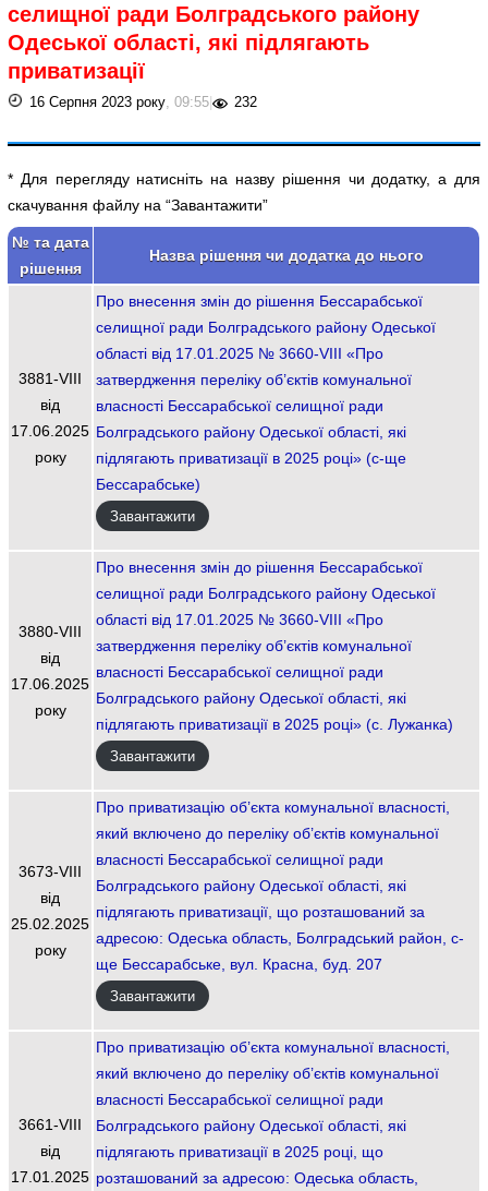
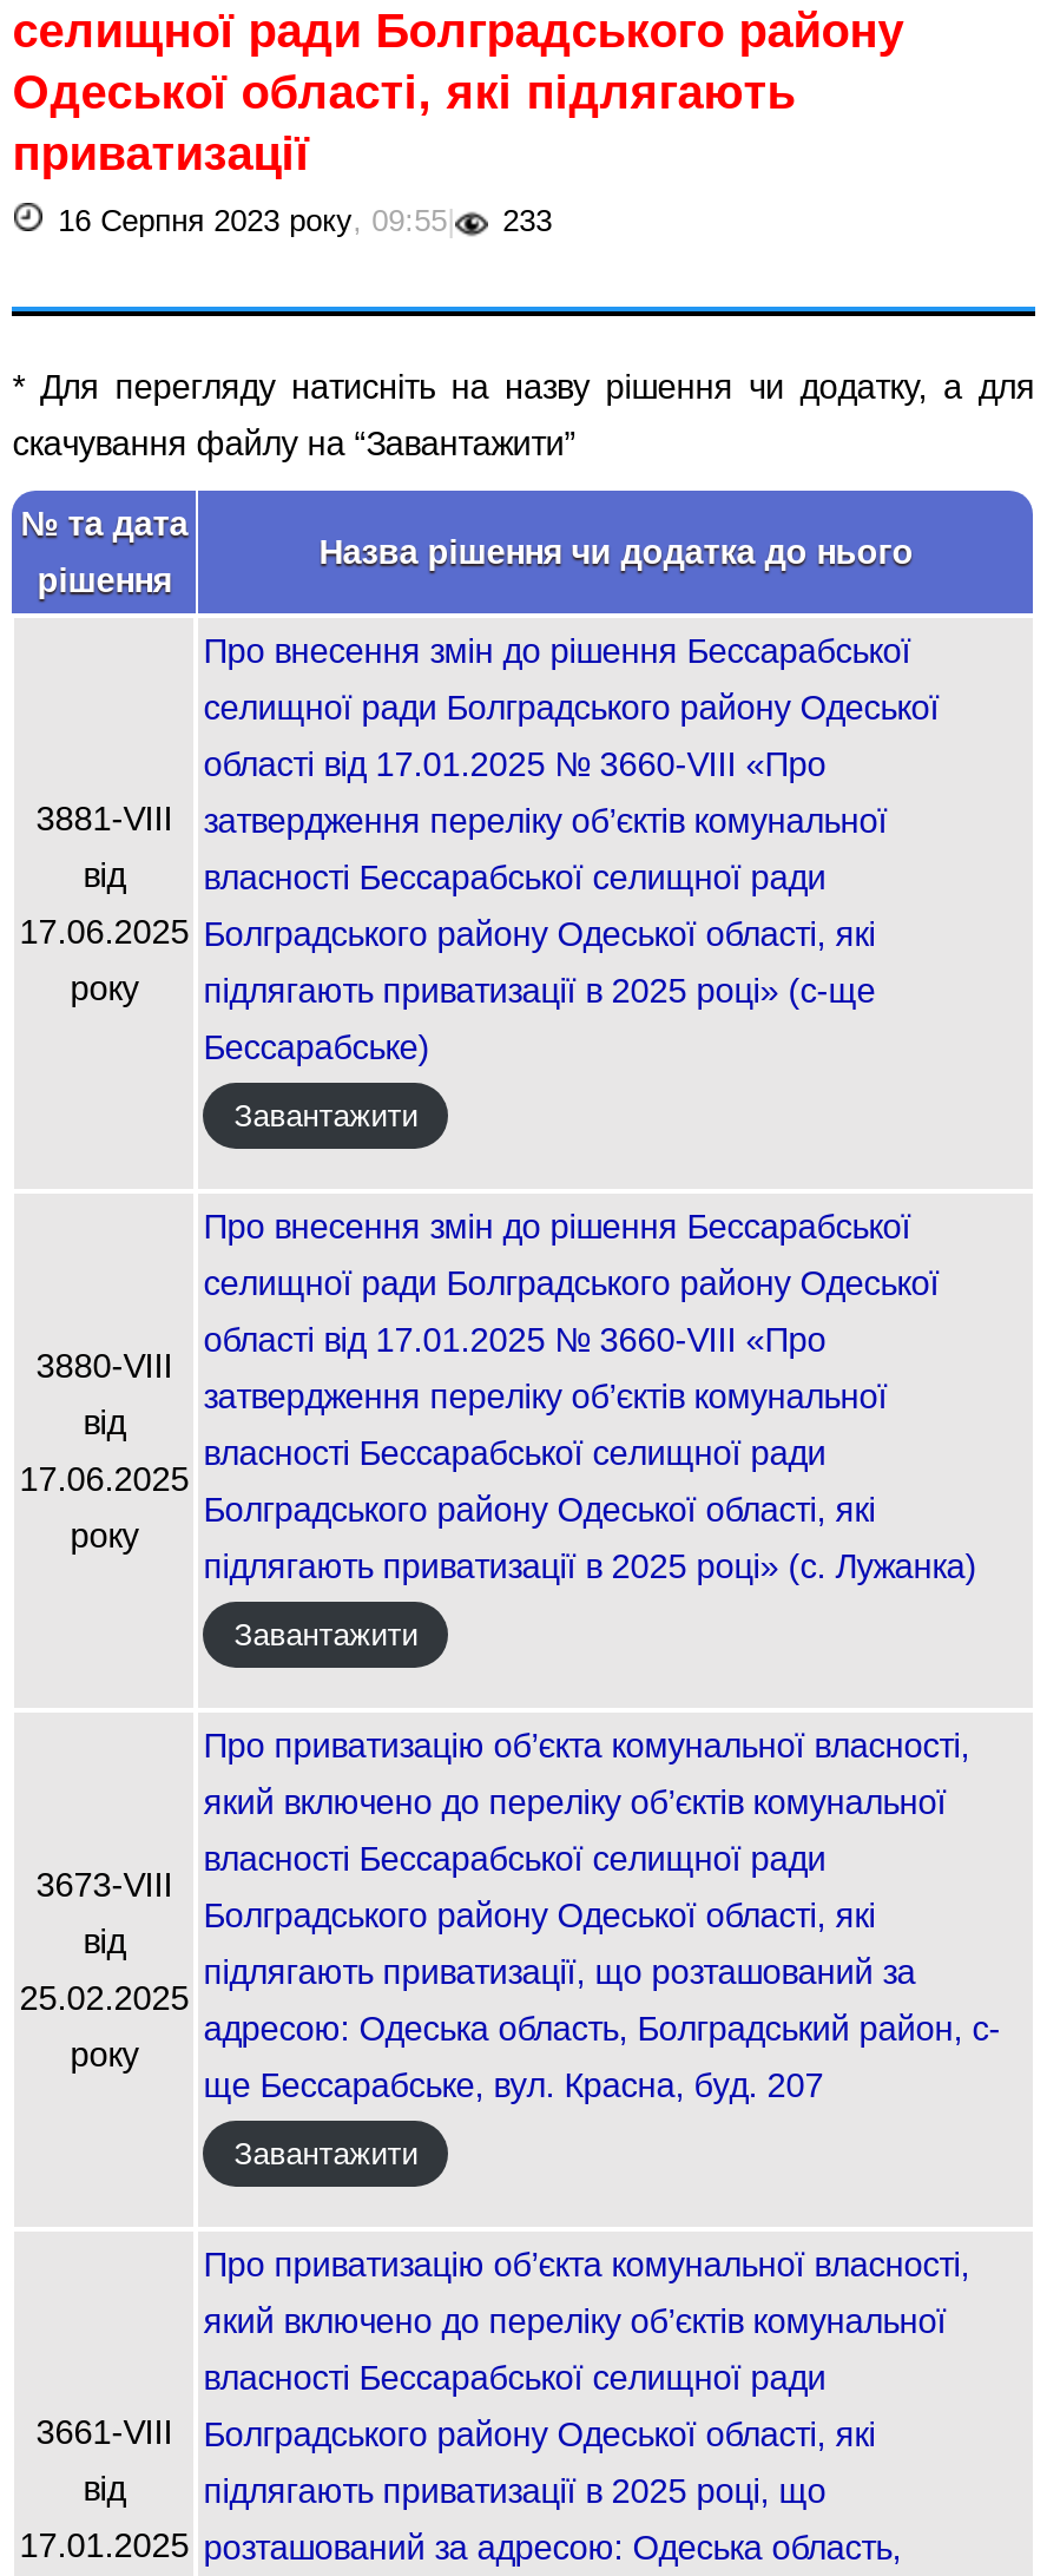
[234,94,257,111] 232 -> [503,204,552,239] 233

